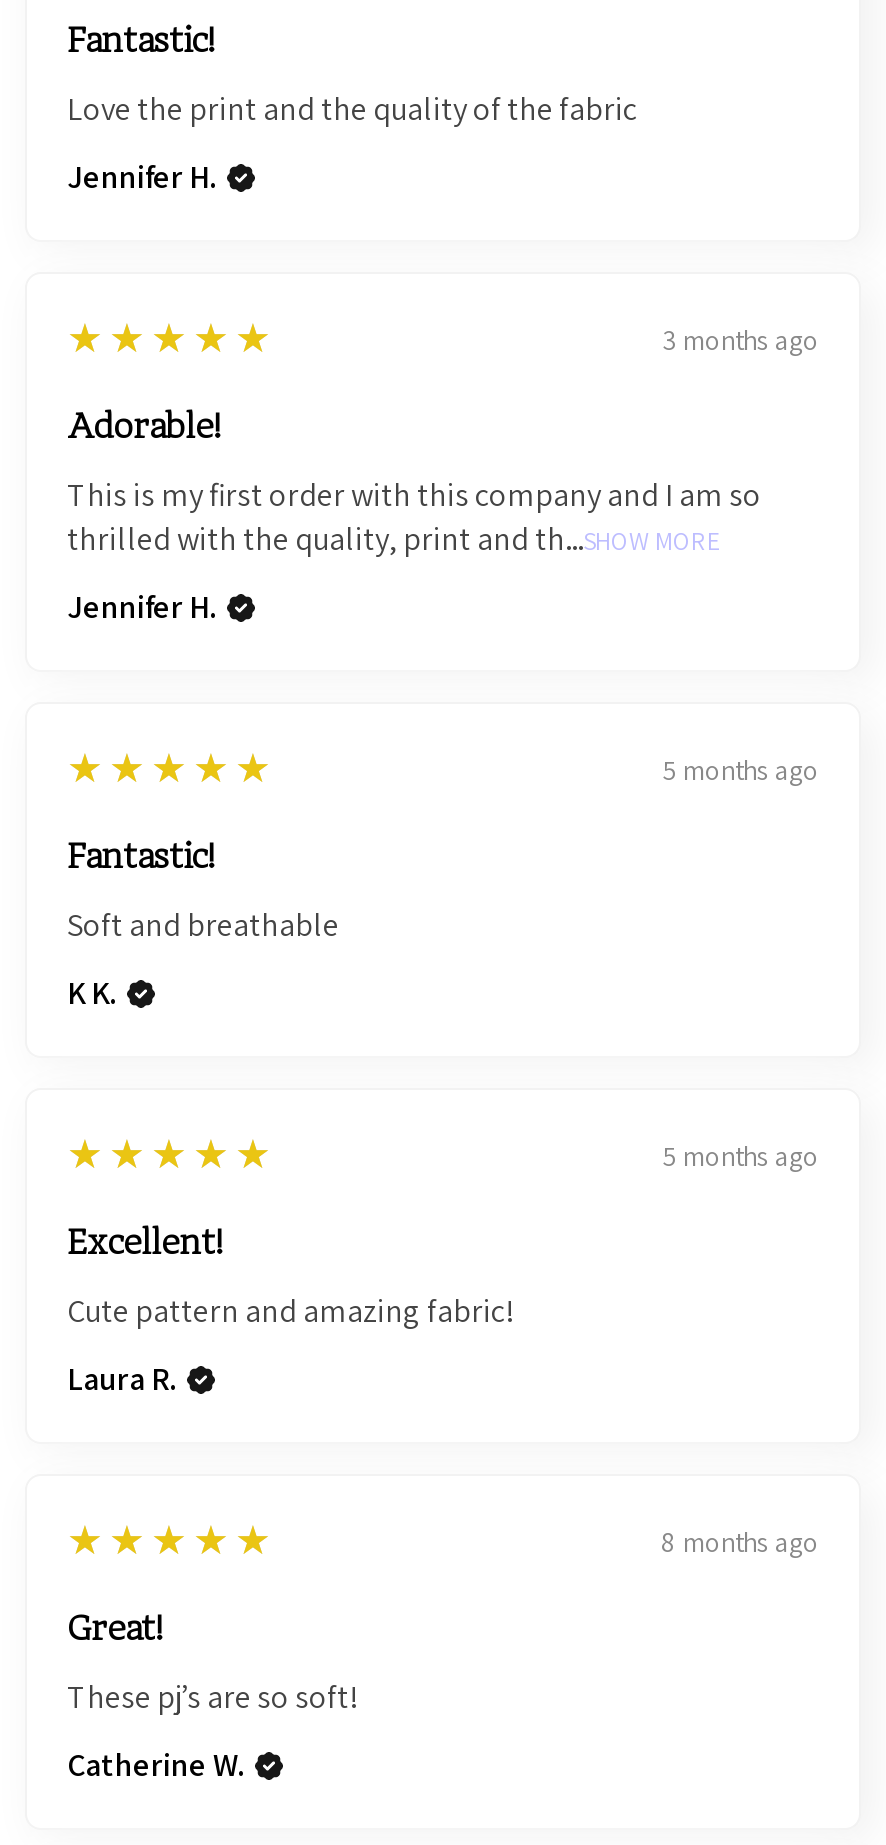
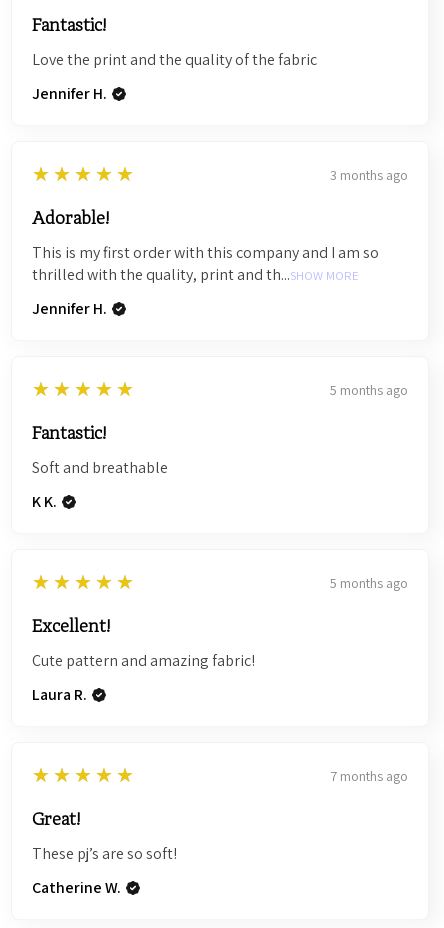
[661,1524,819,1560] 8 months ago -> [330,767,408,785] 7 months ago

